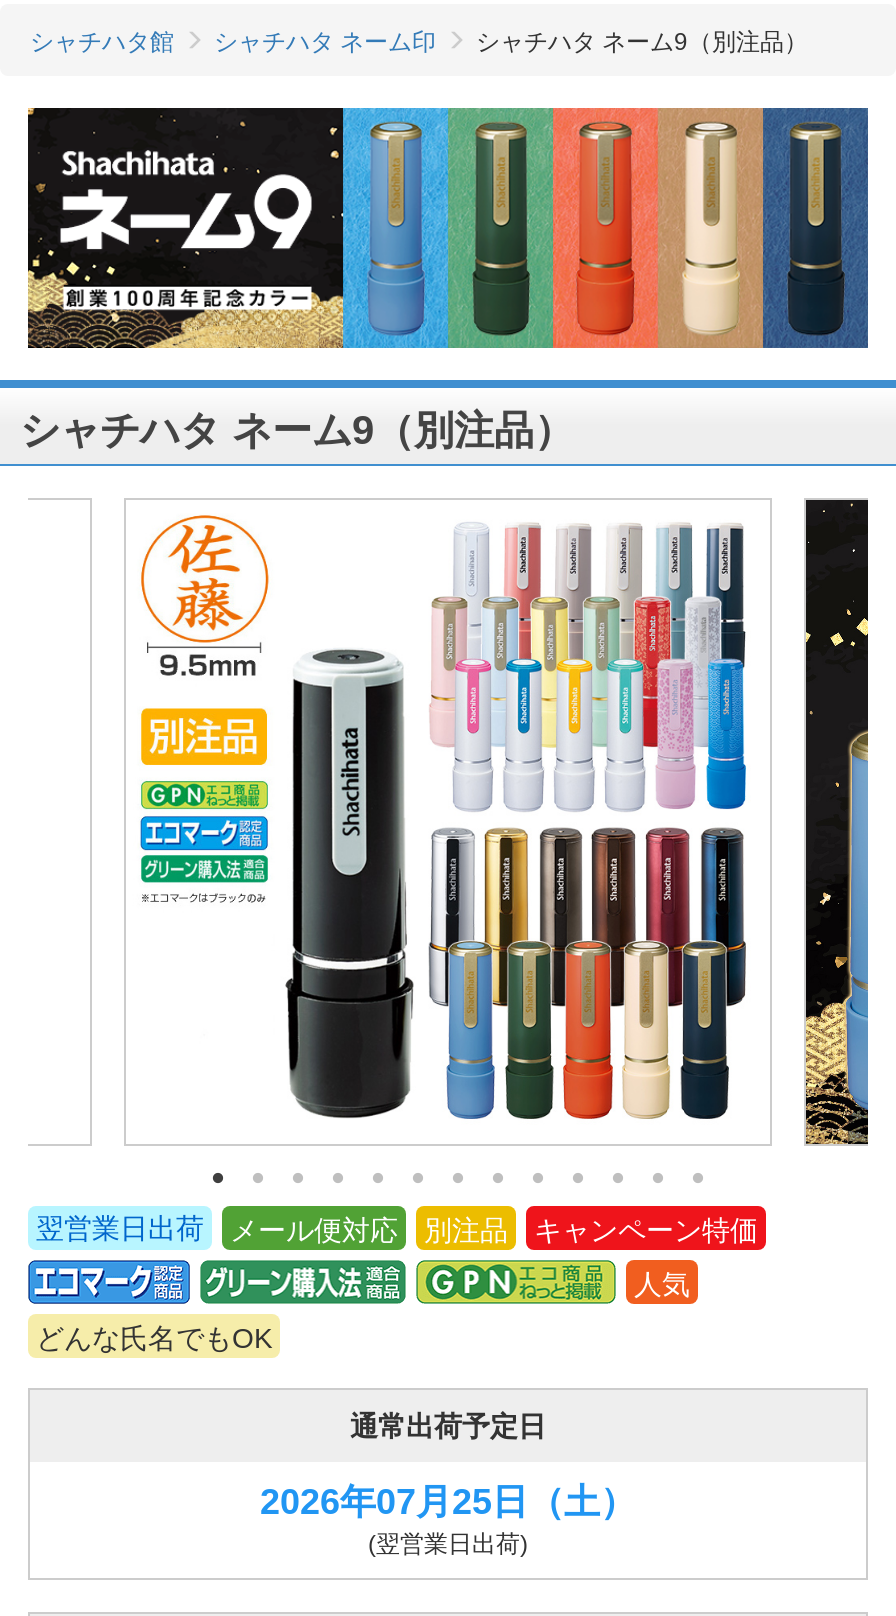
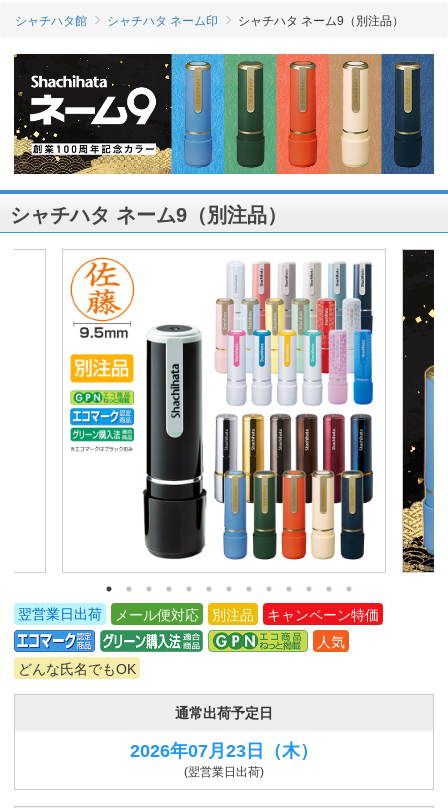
[260,1481,636,1521] 2026年07月25日（土） -> [130,741,318,761] 2026年07月23日（木）

